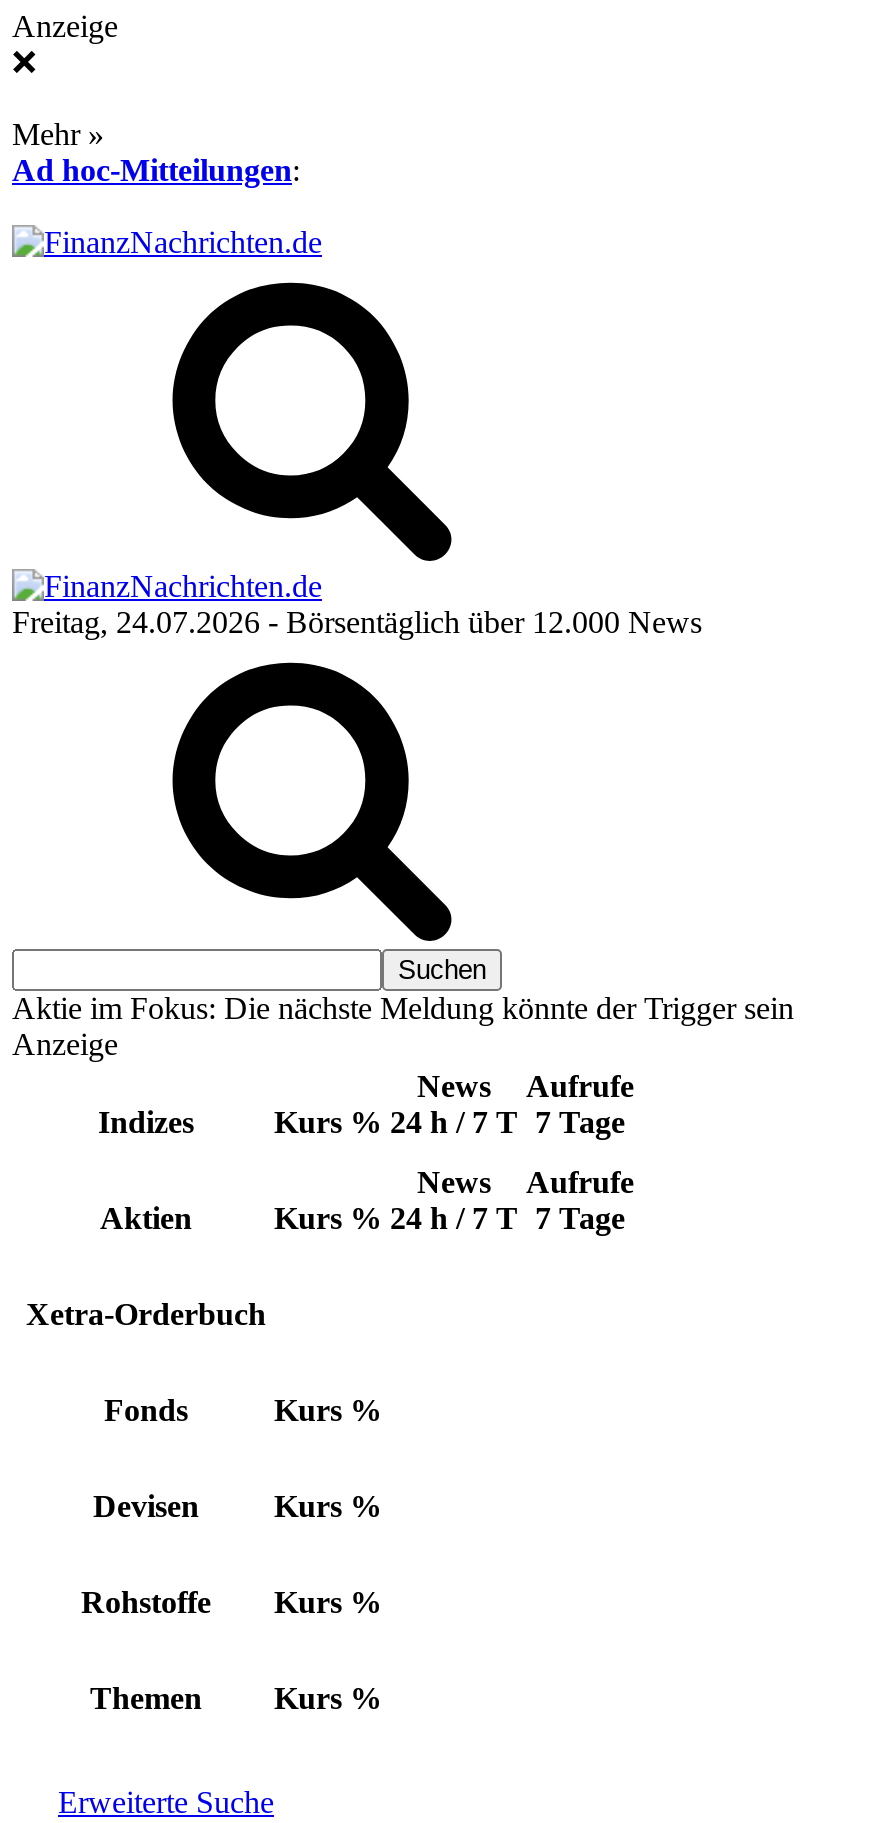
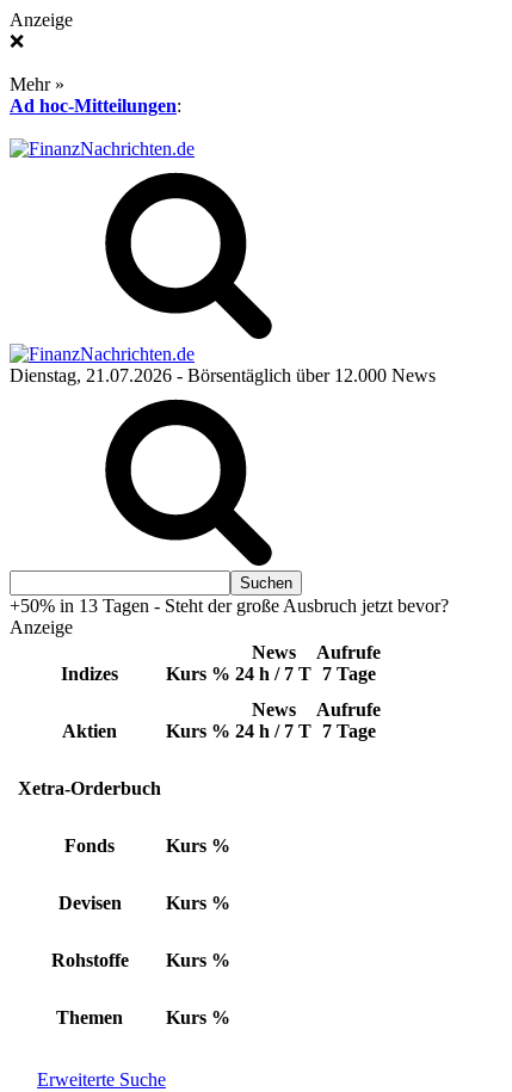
[12,605,702,639] Freitag, 24.07.2026 - Börsentäglich über 12.000 News -> [10,365,436,385] Dienstag, 21.07.2026 - Börsentäglich über 12.000 News
[12,991,794,1025] Aktie im Fokus: Die nächste Meldung könnte der Trigger sein -> [10,596,449,616] +50% in 13 Tagen - Steht der große Ausbruch jetzt bevor?

